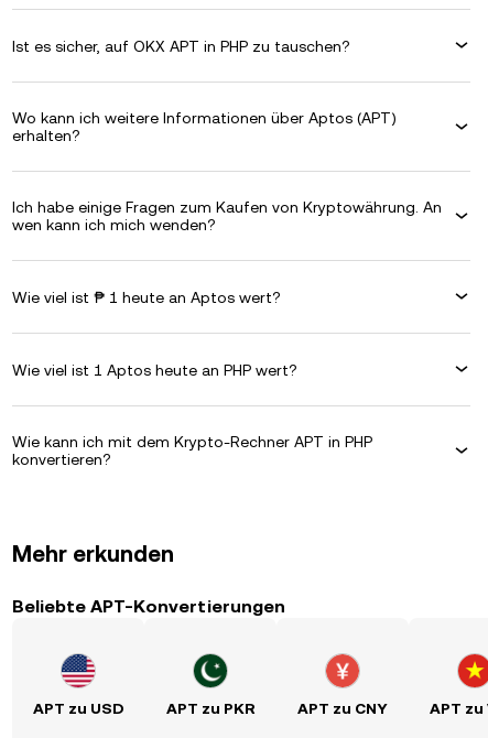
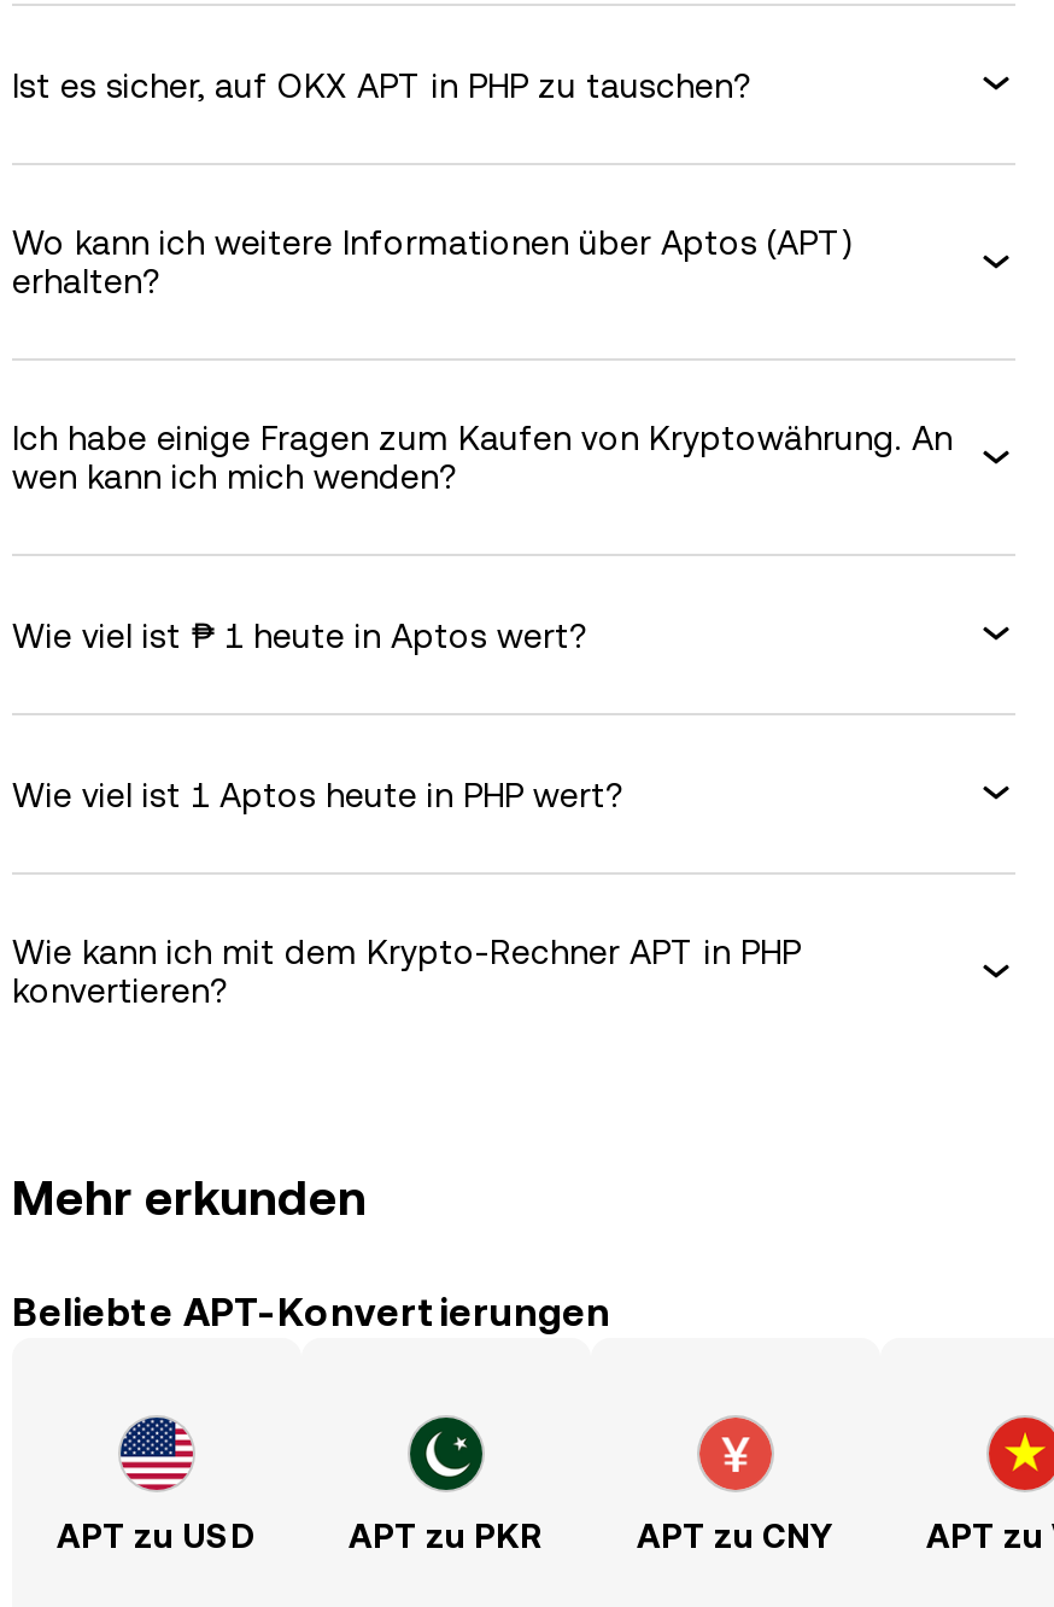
[12,288,281,306] Wie viel ist ₱ 1 heute an Aptos wert? -> [12,615,589,654] Wie viel ist ₱ 1 heute in Aptos wert?
[12,361,297,378] Wie viel ist 1 Aptos heute an PHP wert? -> [12,775,625,813] Wie viel ist 1 Aptos heute in PHP wert?

